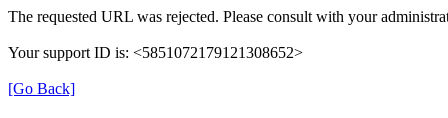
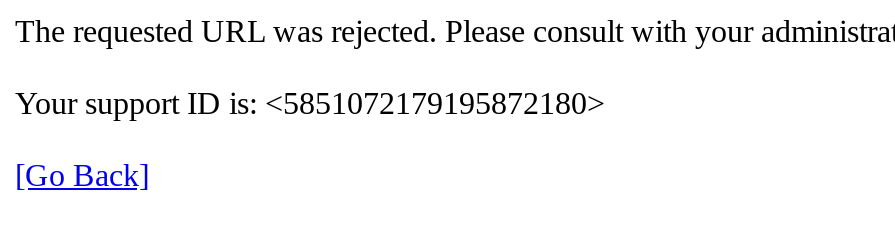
[8,44,303,61] Your support ID is: <5851072179121308652> -> [15,86,605,120] Your support ID is: <5851072179195872180>

